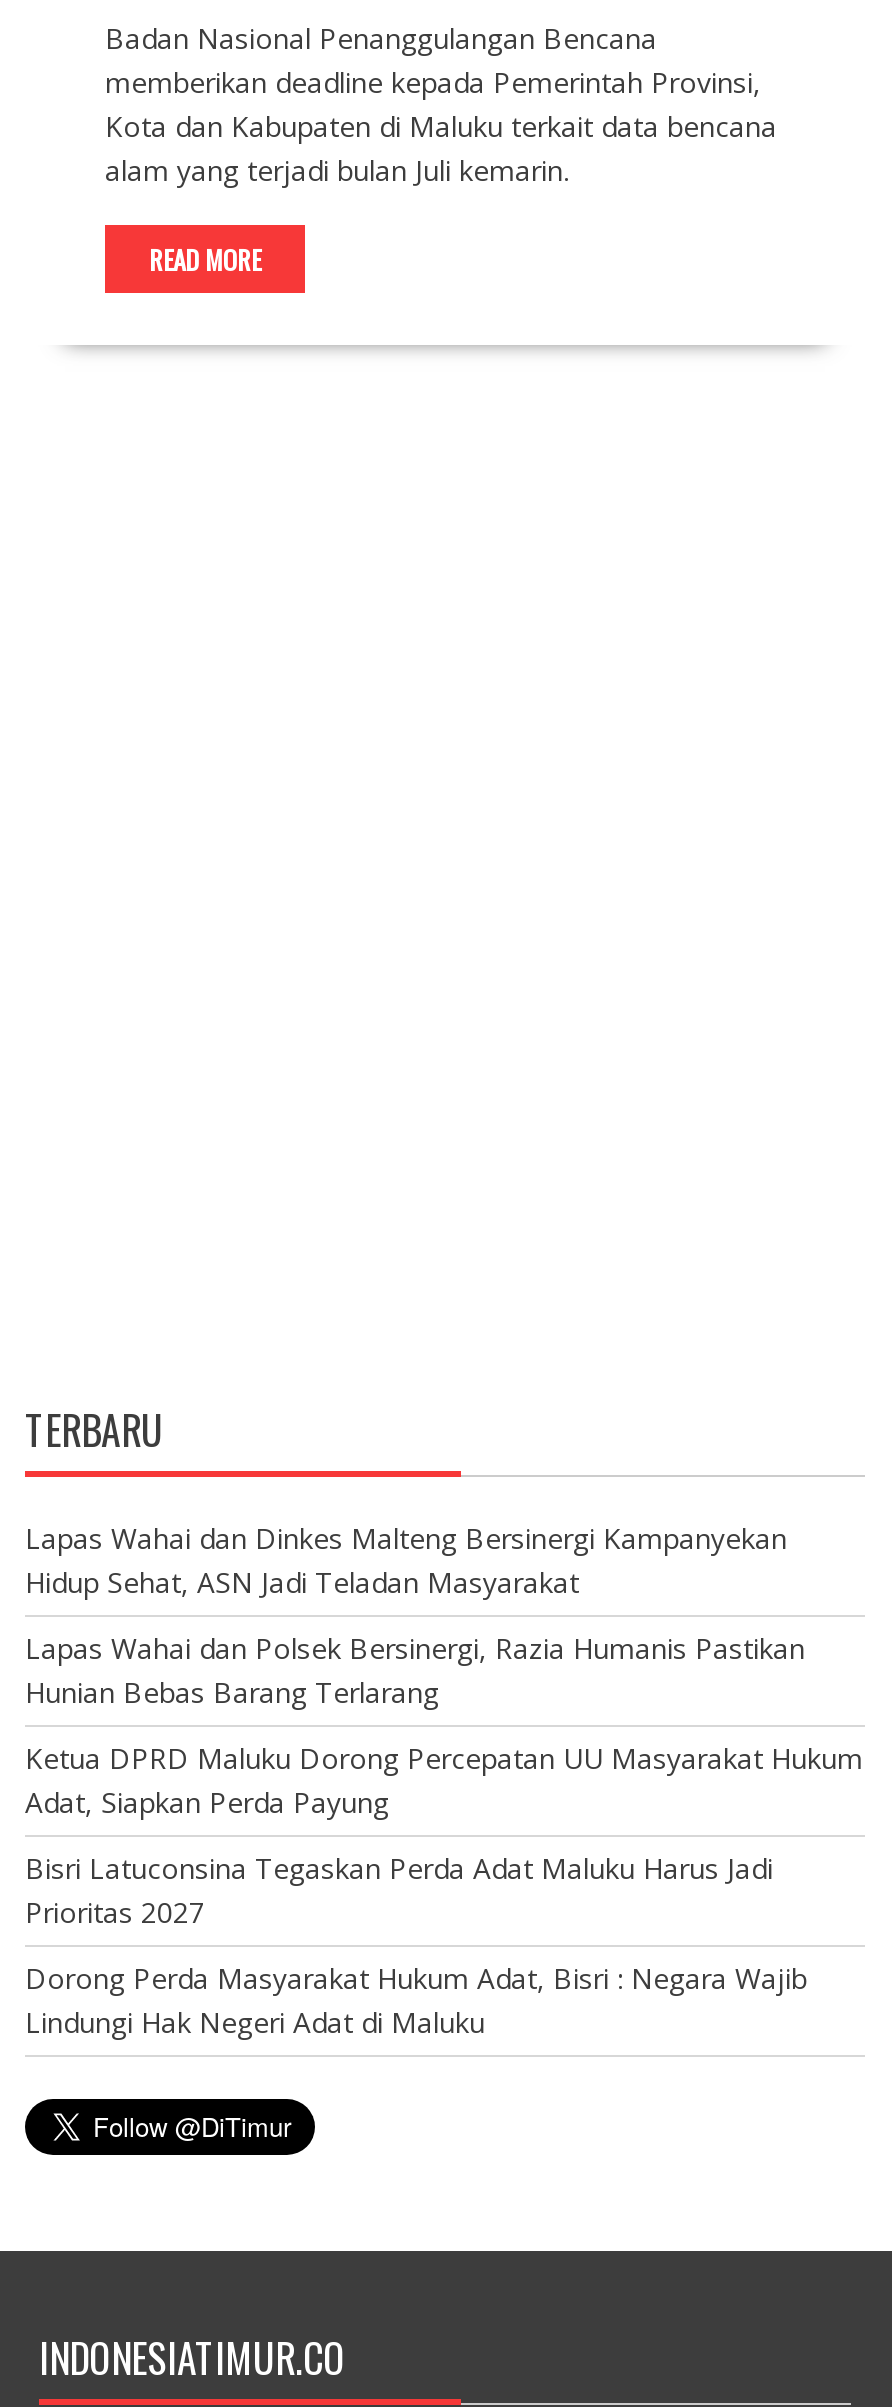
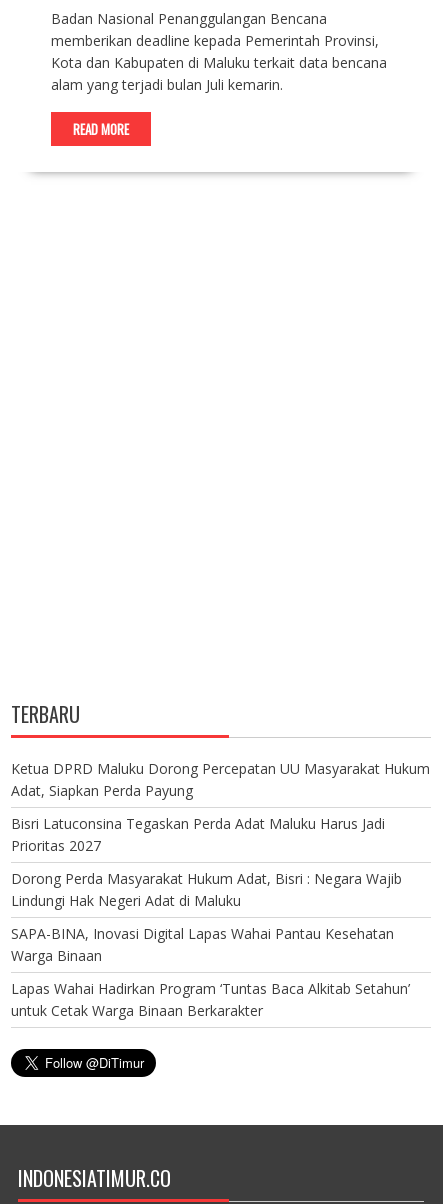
[25,1518,805,1710] Lapas Wahai dan Dinkes Malteng Bersinergi Kampanyekan | Hidup Sehat, ASN Jadi Teladan Masyarakat | Lapas Wahai dan Polsek Bersinergi, Razia Humanis Pastikan | Hunian Bebas Barang Terlarang -> none
moved [25,1738,863,2040] -> [11,759,430,910]: Ketua DPRD Maluku Dorong Percepatan UU Masyarakat Hukum | Adat, Siapkan Perda Payung | Bisri Latuconsina Tegaskan Perda Adat Maluku Harus Jadi | Prioritas 2027 | Dorong Perda Masyarakat Hukum Adat, Bisri : Negara Wajib | Lindungi Hak Negeri Adat di Maluku
none -> [11,924,410,1020] SAPA-BINA, Inovasi Digital Lapas Wahai Pantau Kesehatan | Warga Binaan | Lapas Wahai Hadirkan Program ‘Tuntas Baca Alkitab Setahun’ | untuk Cetak Warga Binaan Berkarakter

